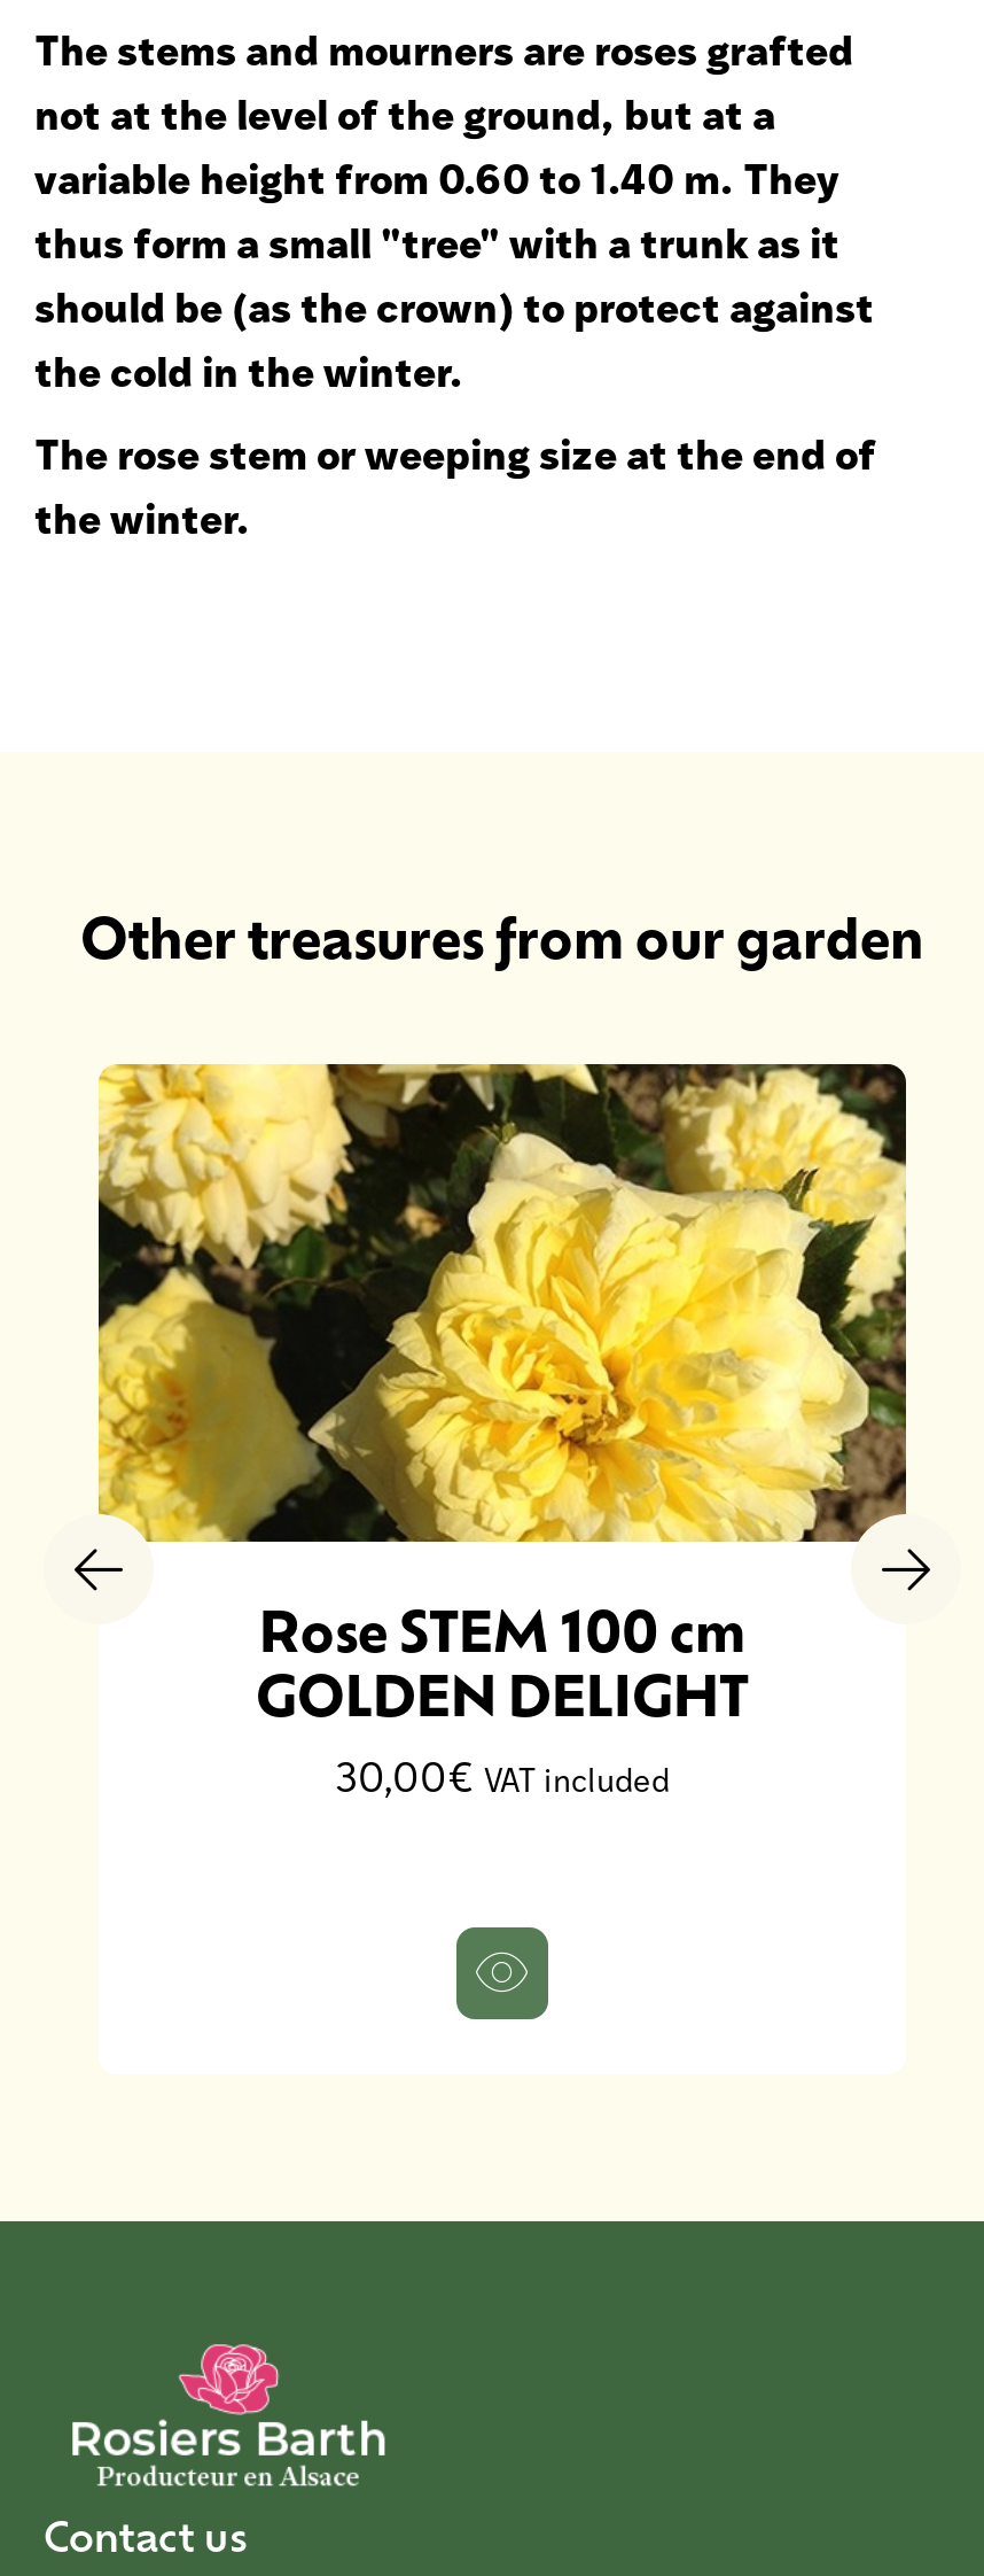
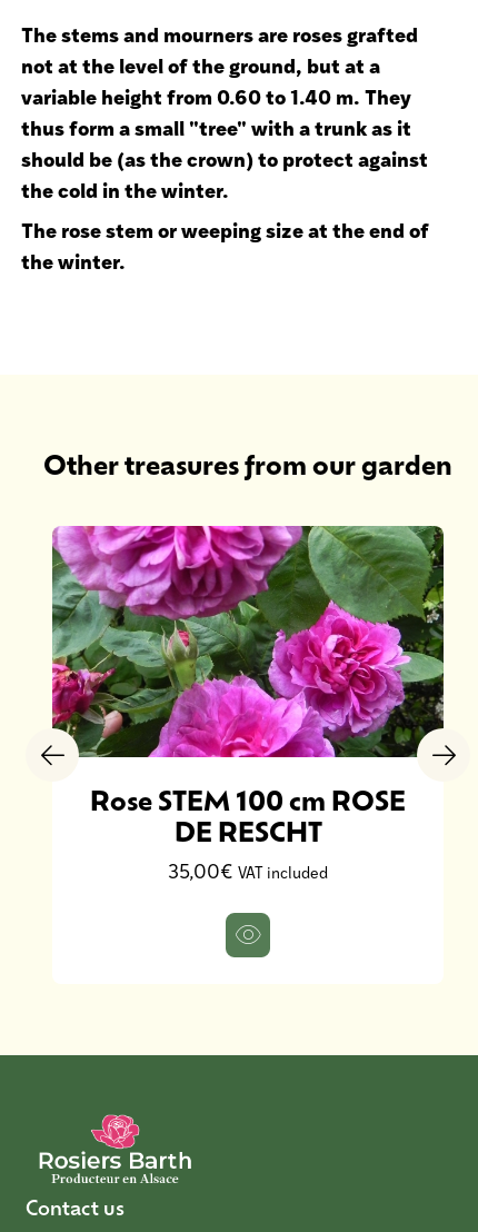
[73,1062,931,1802] [image] | Rose STEM 100 cm | GOLDEN DELIGHT | 30,00€VAT included -> [40,525,457,883] [image] | Rose STEM 100 cm ROSE | DE RESCHT | 35,00€VAT included

